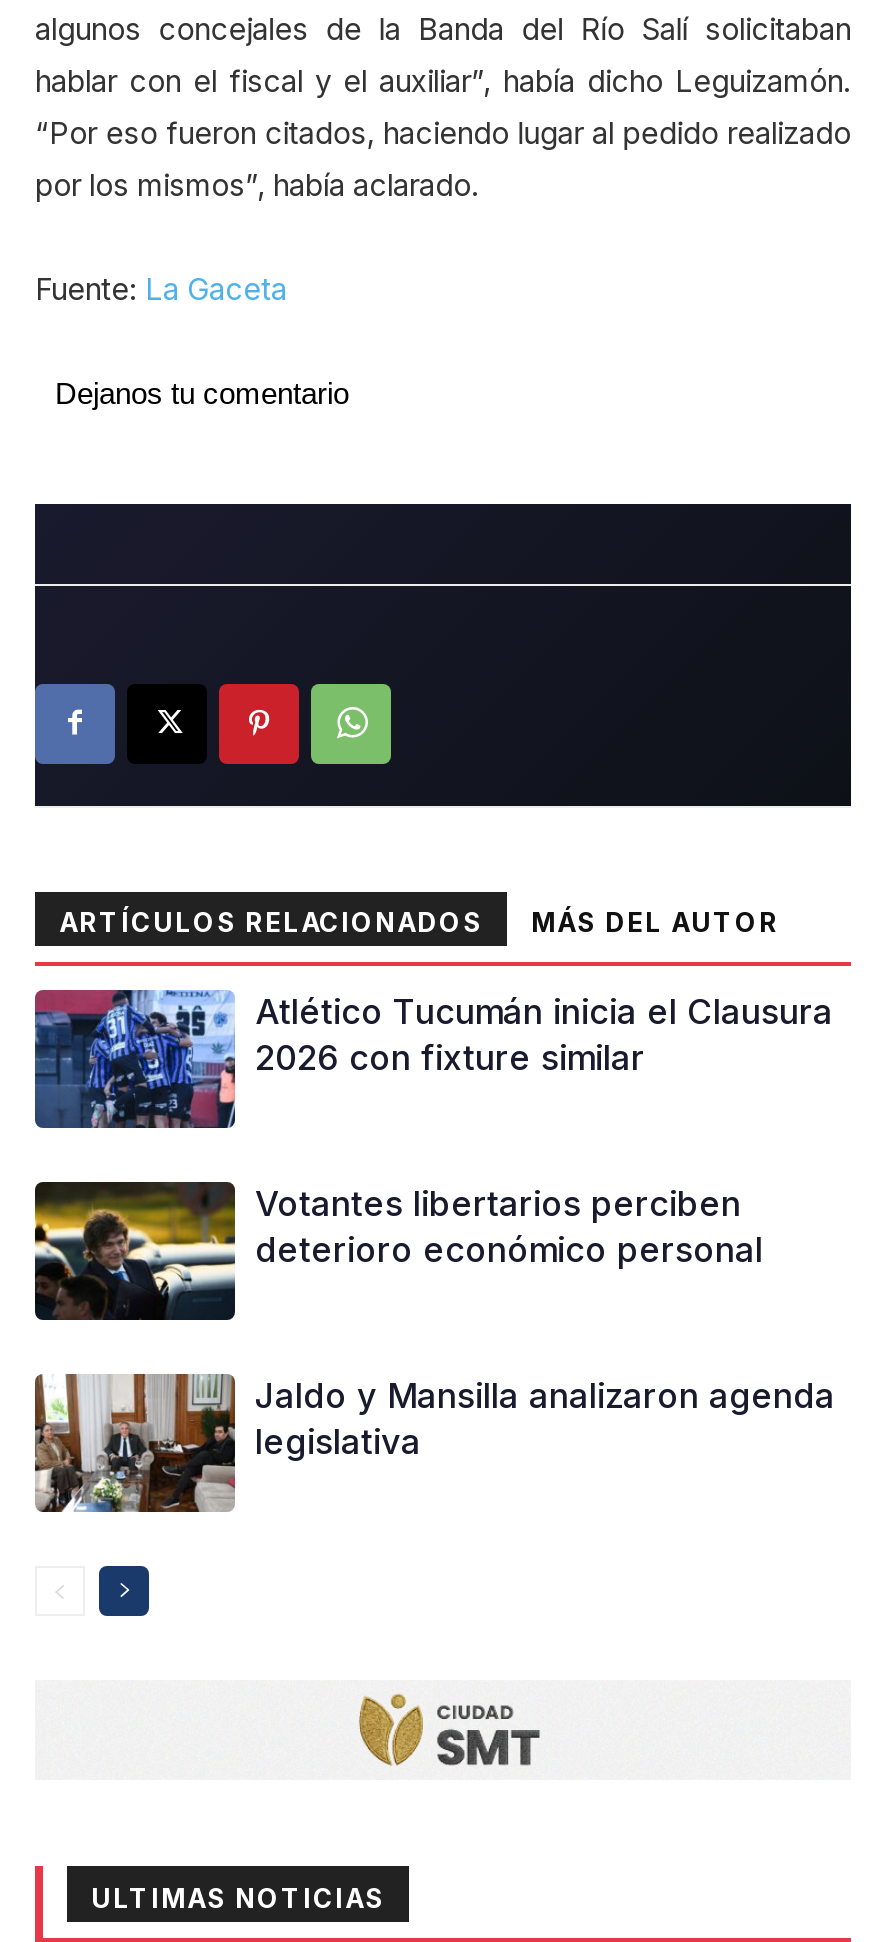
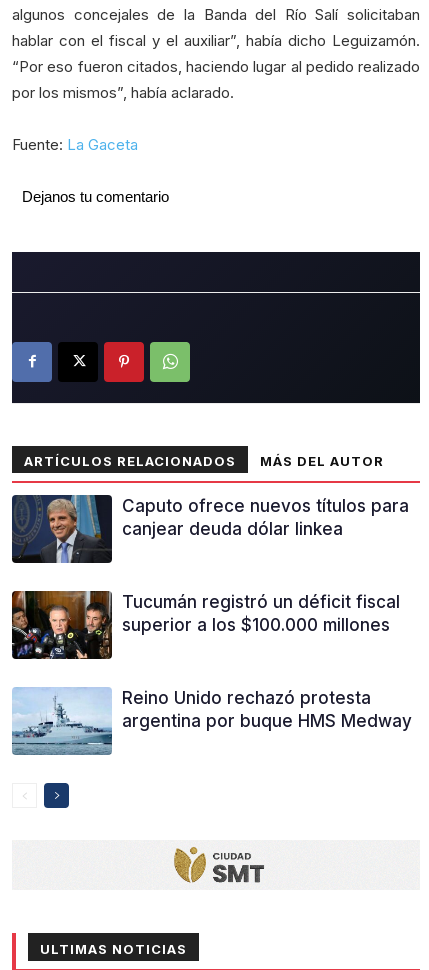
[33,988,833,1130] [image] | Atlético Tucumán inicia el Clausura | 2026 con fixture similar -> [11,494,409,564] [image] | Caputo ofrece nuevos títulos para | canjear deuda dólar linkea
[33,1180,763,1322] [image] | Votantes libertarios perciben | deterioro económico personal -> [11,590,400,660] [image] | Tucumán registró un déficit fiscal | superior a los $100.000 millones
[33,1372,835,1514] [image] | Jaldo y Mansilla analizaron agenda | legislativa -> [11,687,412,756] [image] | Reino Unido rechazó protesta | argentina por buque HMS Medway

